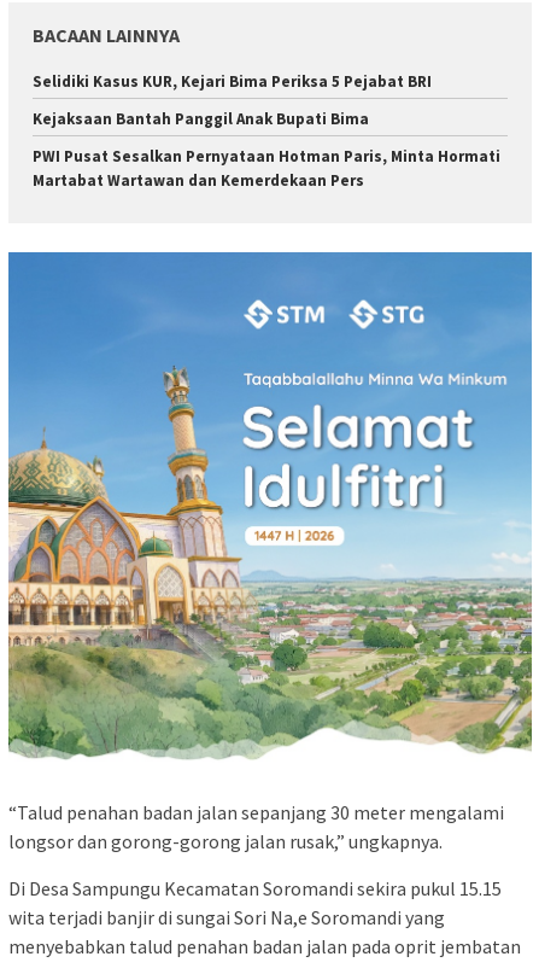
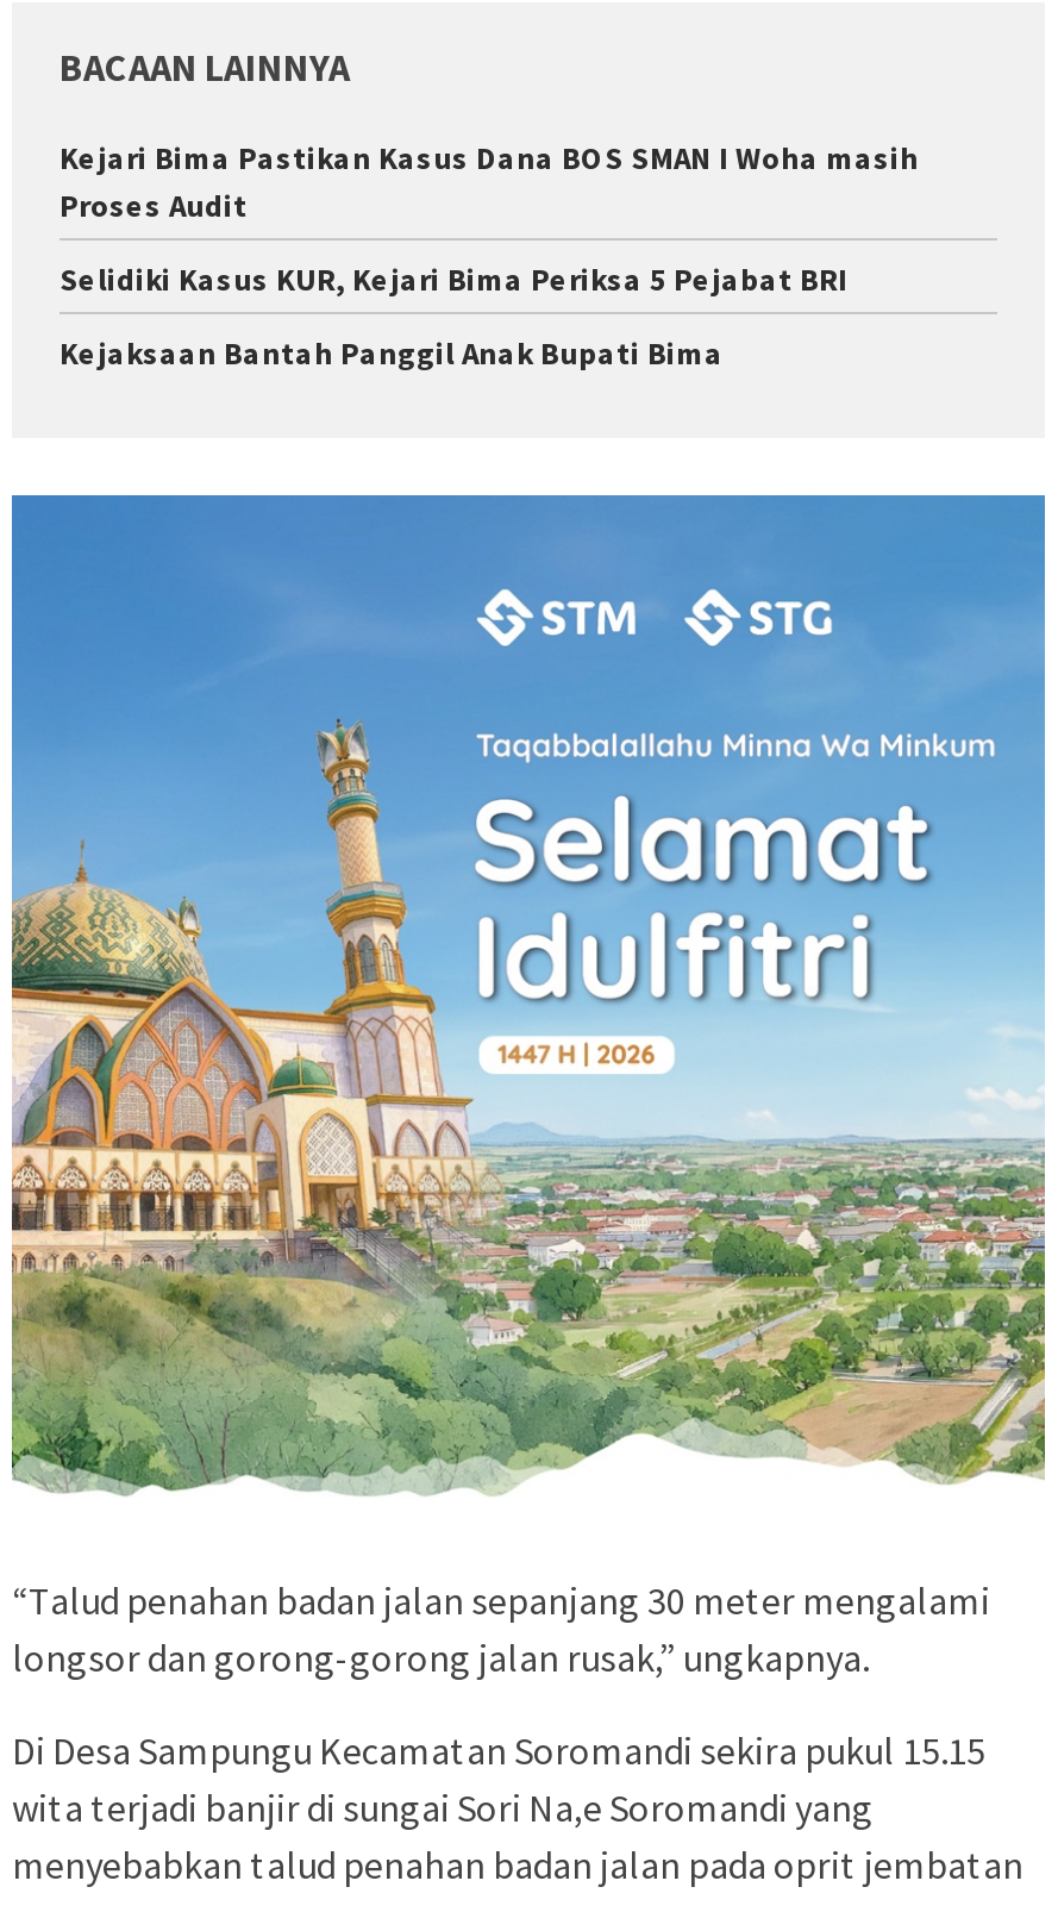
none -> [60,138,919,226] Kejari Bima Pastikan Kasus Dana BOS SMAN I Woha masih | Proses Audit
moved [33,71,432,129] -> [60,260,847,374]: Selidiki Kasus KUR, Kejari Bima Periksa 5 Pejabat BRI | Kejaksaan Bantah Panggil Anak Bupati Bima
[33,146,500,191] PWI Pusat Sesalkan Pernyataan Hotman Paris, Minta Hormati | Martabat Wartawan dan Kemerdekaan Pers -> none

